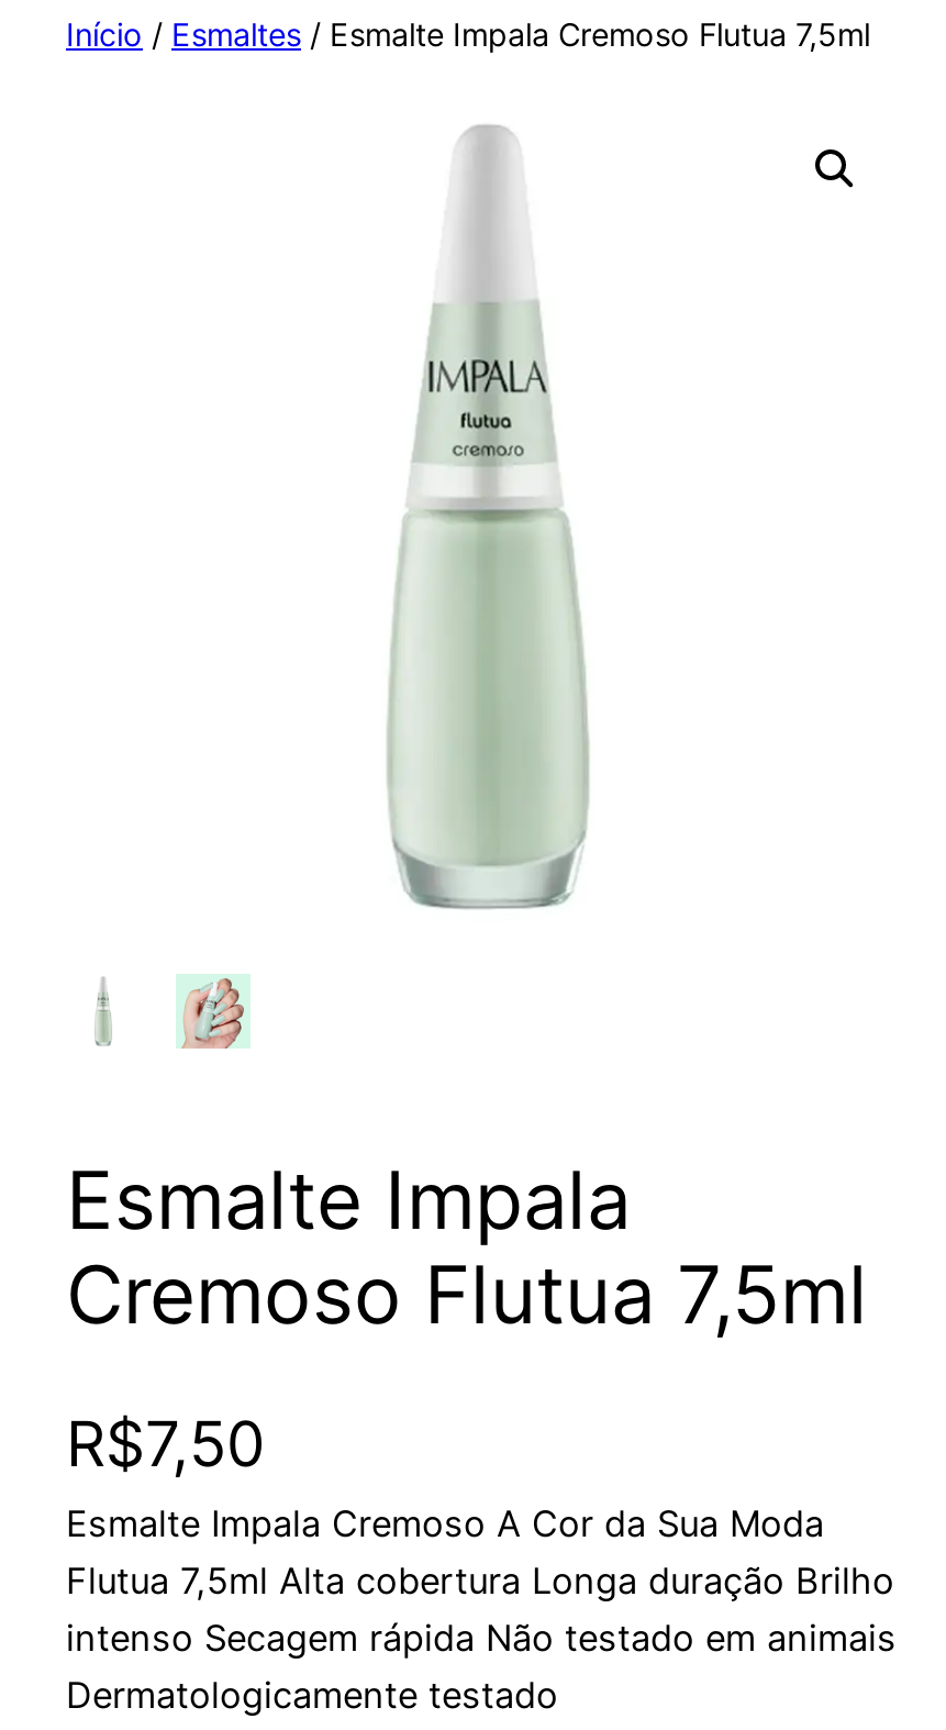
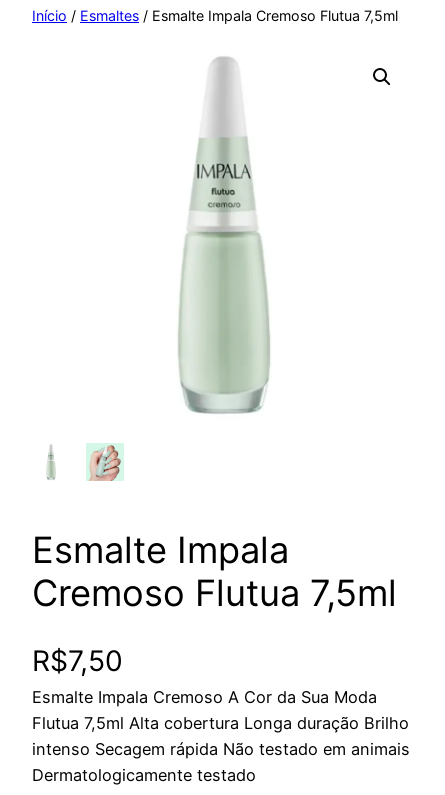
[176,974,266,1049] [image] -> [83,443,124,481] [image]

